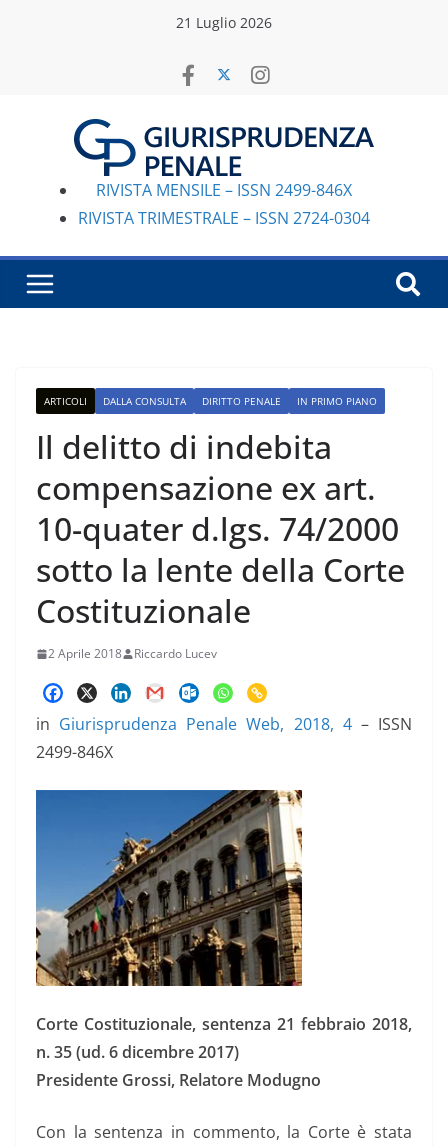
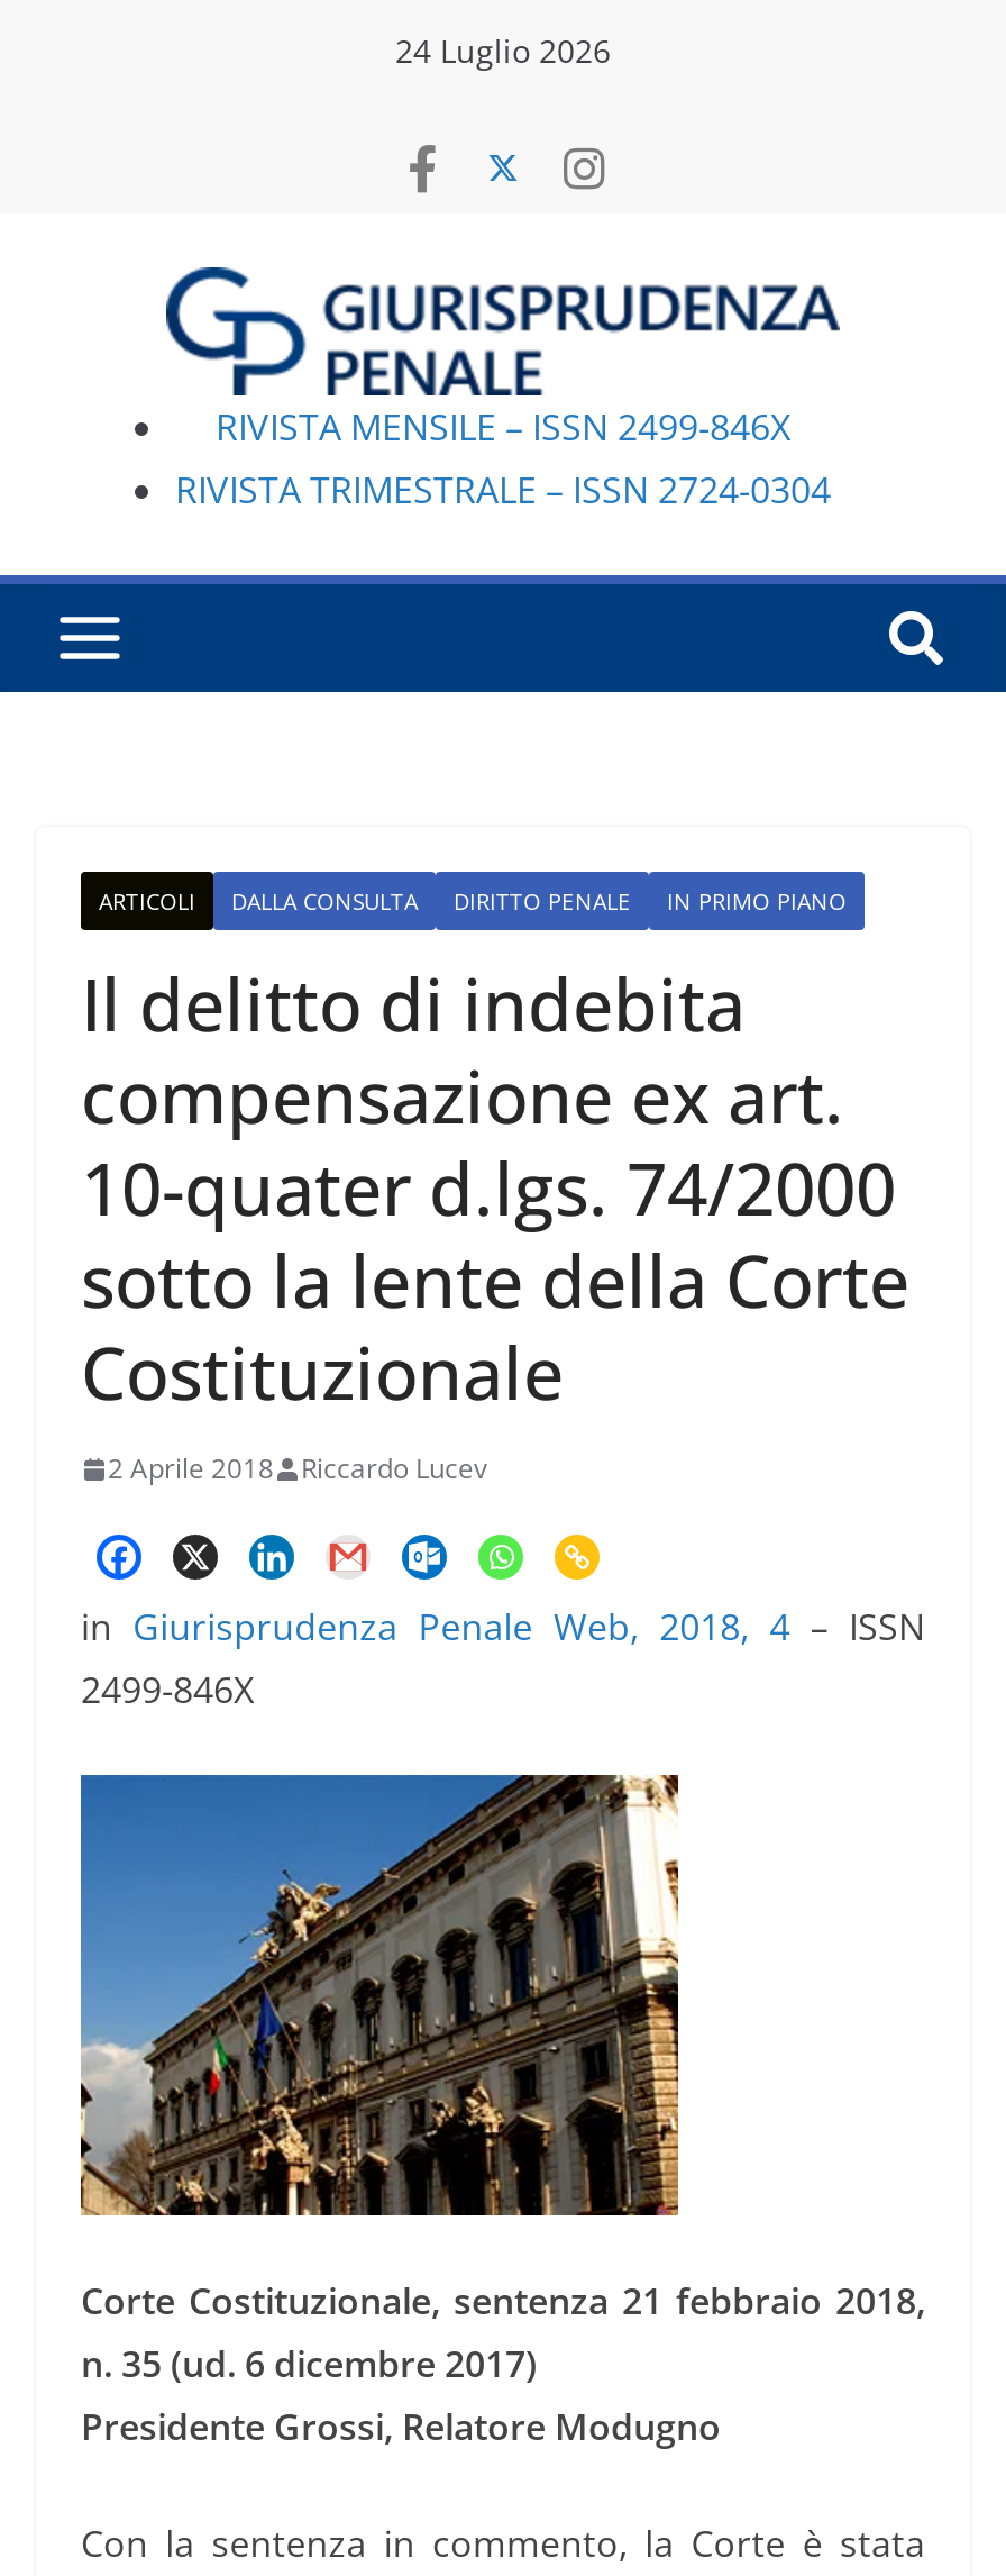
[176,13,272,32] 21 Luglio 2026 -> [395,29,611,72] 24 Luglio 2026

